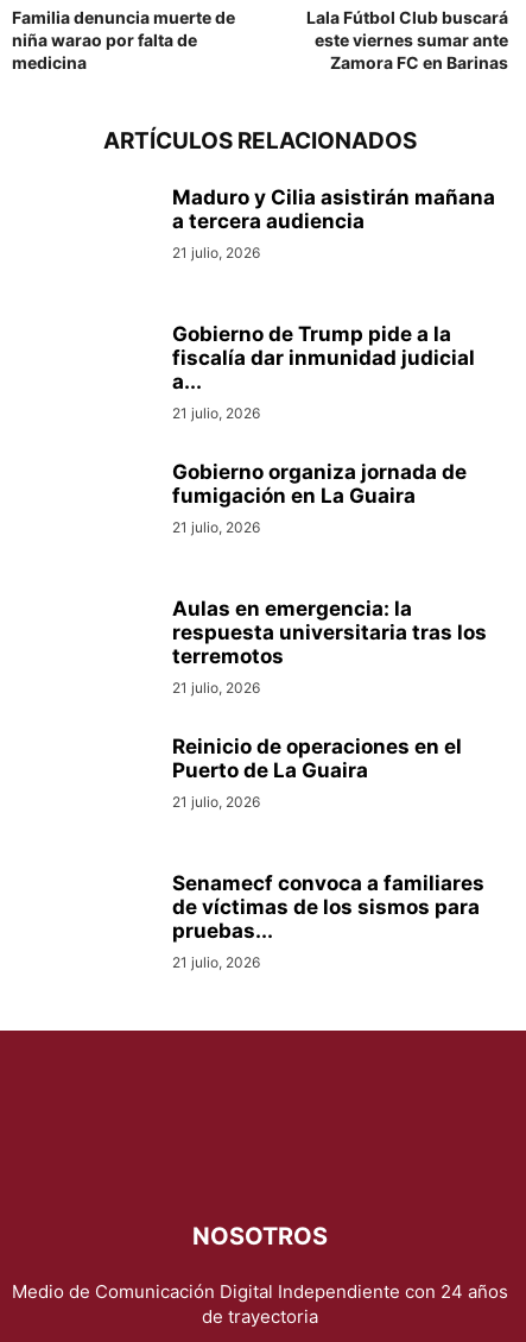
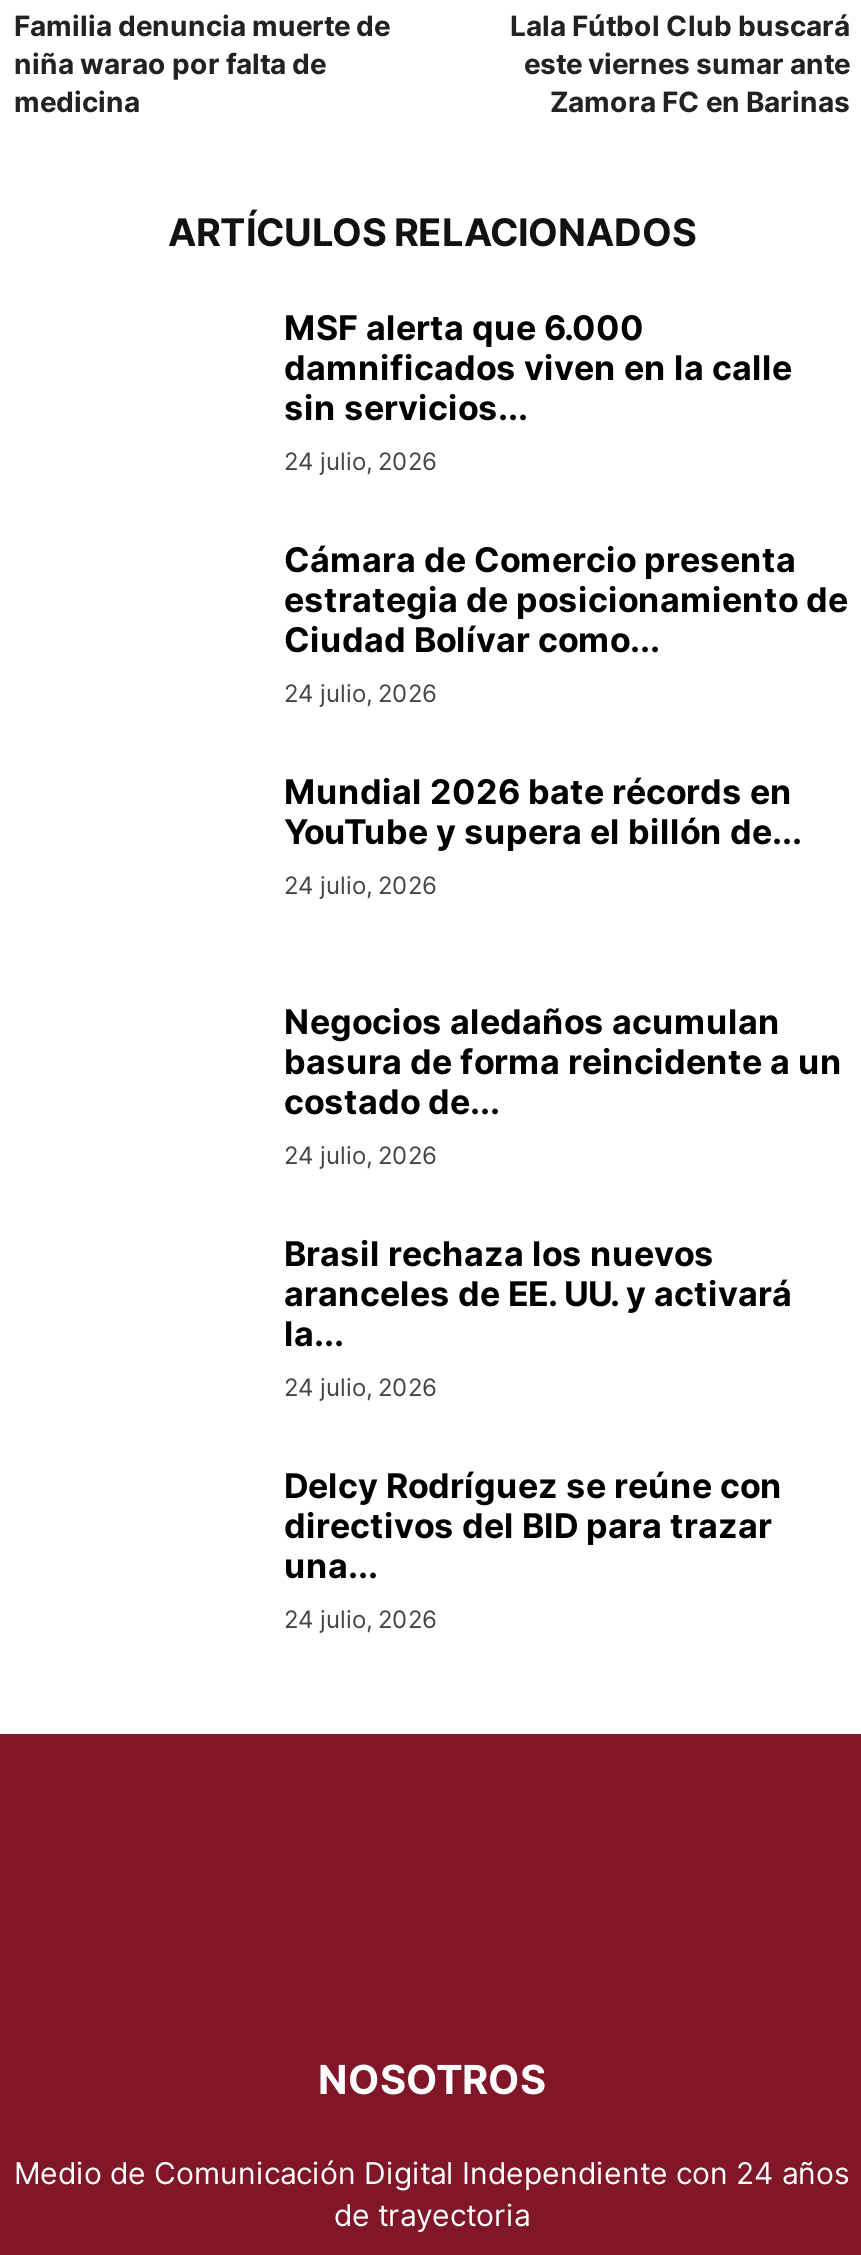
[172,186,495,262] Maduro y Cilia asistirán mañana | a tercera audiencia | 21 julio, 2026 -> [284,308,792,476] MSF alerta que 6.000 | damnificados viven en la calle | sin servicios... | 24 julio, 2026
[172,322,475,422] Gobierno de Trump pide a la | fiscalía dar inmunidad judicial | a... | 21 julio, 2026 -> [284,540,848,708] Cámara de Comercio presenta | estrategia de posicionamiento de | Ciudad Bolívar como... | 24 julio, 2026
[172,460,467,536] Gobierno organiza jornada de | fumigación en La Guaira | 21 julio, 2026 -> [284,772,802,900] Mundial 2026 bate récords en | YouTube y supera el billón de... | 24 julio, 2026
[172,597,487,697] Aulas en emergencia: la | respuesta universitaria tras los | terremotos | 21 julio, 2026 -> [284,1002,842,1170] Negocios aledaños acumulan | basura de forma reincidente a un | costado de... | 24 julio, 2026
[172,735,462,811] Reinicio de operaciones en el | Puerto de La Guaira | 21 julio, 2026 -> [284,1234,792,1402] Brasil rechaza los nuevos | aranceles de EE. UU. y activará | la... | 24 julio, 2026
[172,872,484,971] Senamecf convoca a familiares | de víctimas de los sismos para | pruebas... | 21 julio, 2026 -> [284,1466,782,1634] Delcy Rodríguez se reúne con | directivos del BID para trazar | una... | 24 julio, 2026

